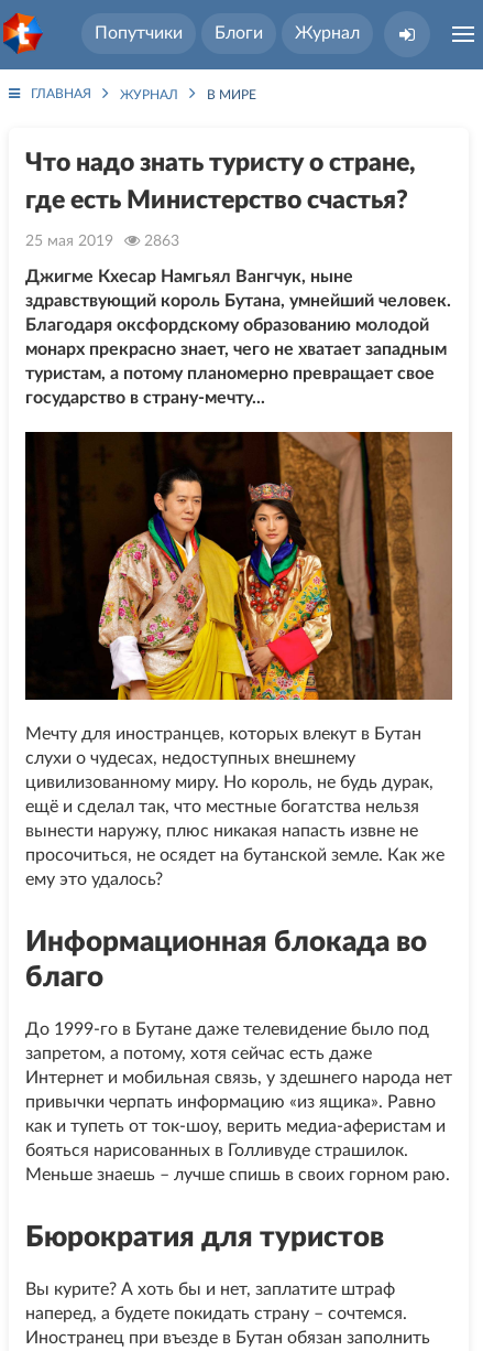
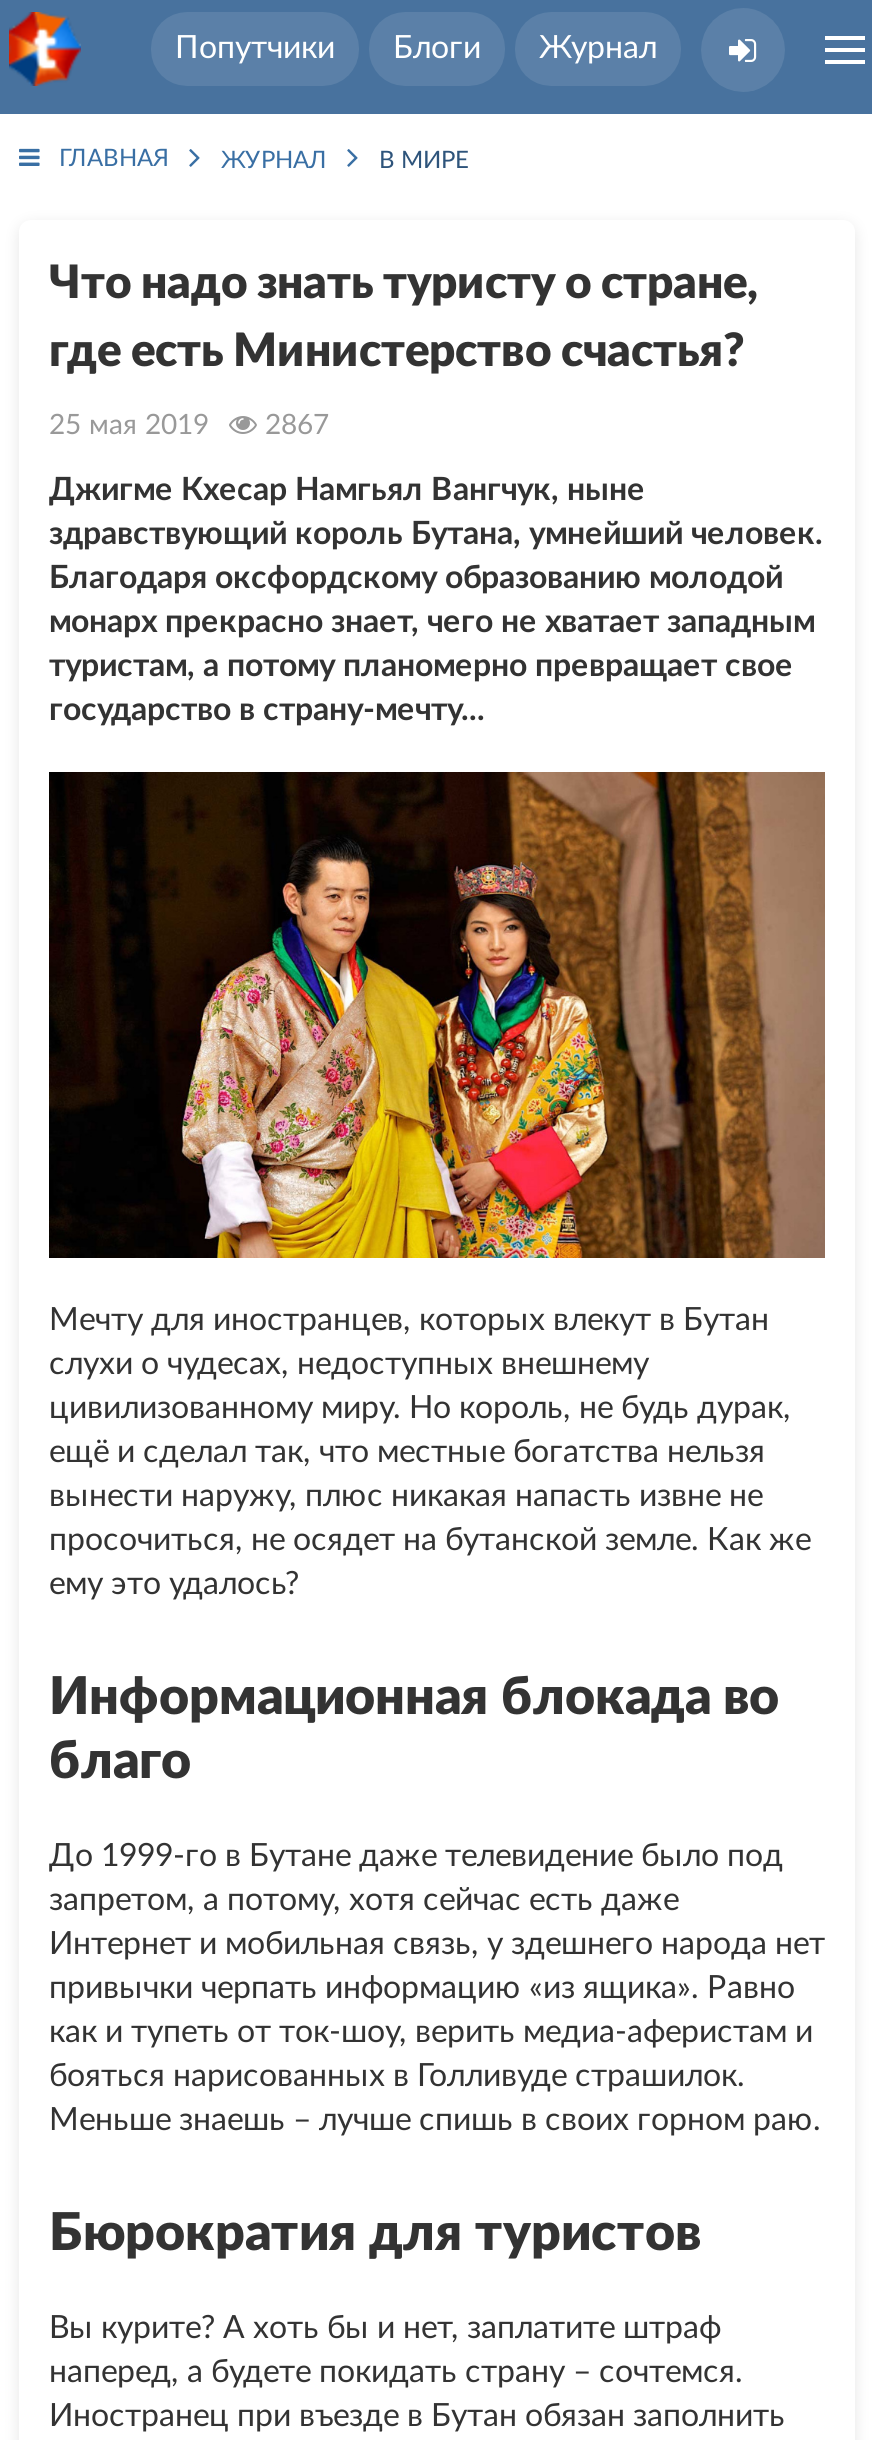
[25,234,179,249] 25 мая 2019 2863 -> [49,412,329,440] 25 мая 2019 2867

